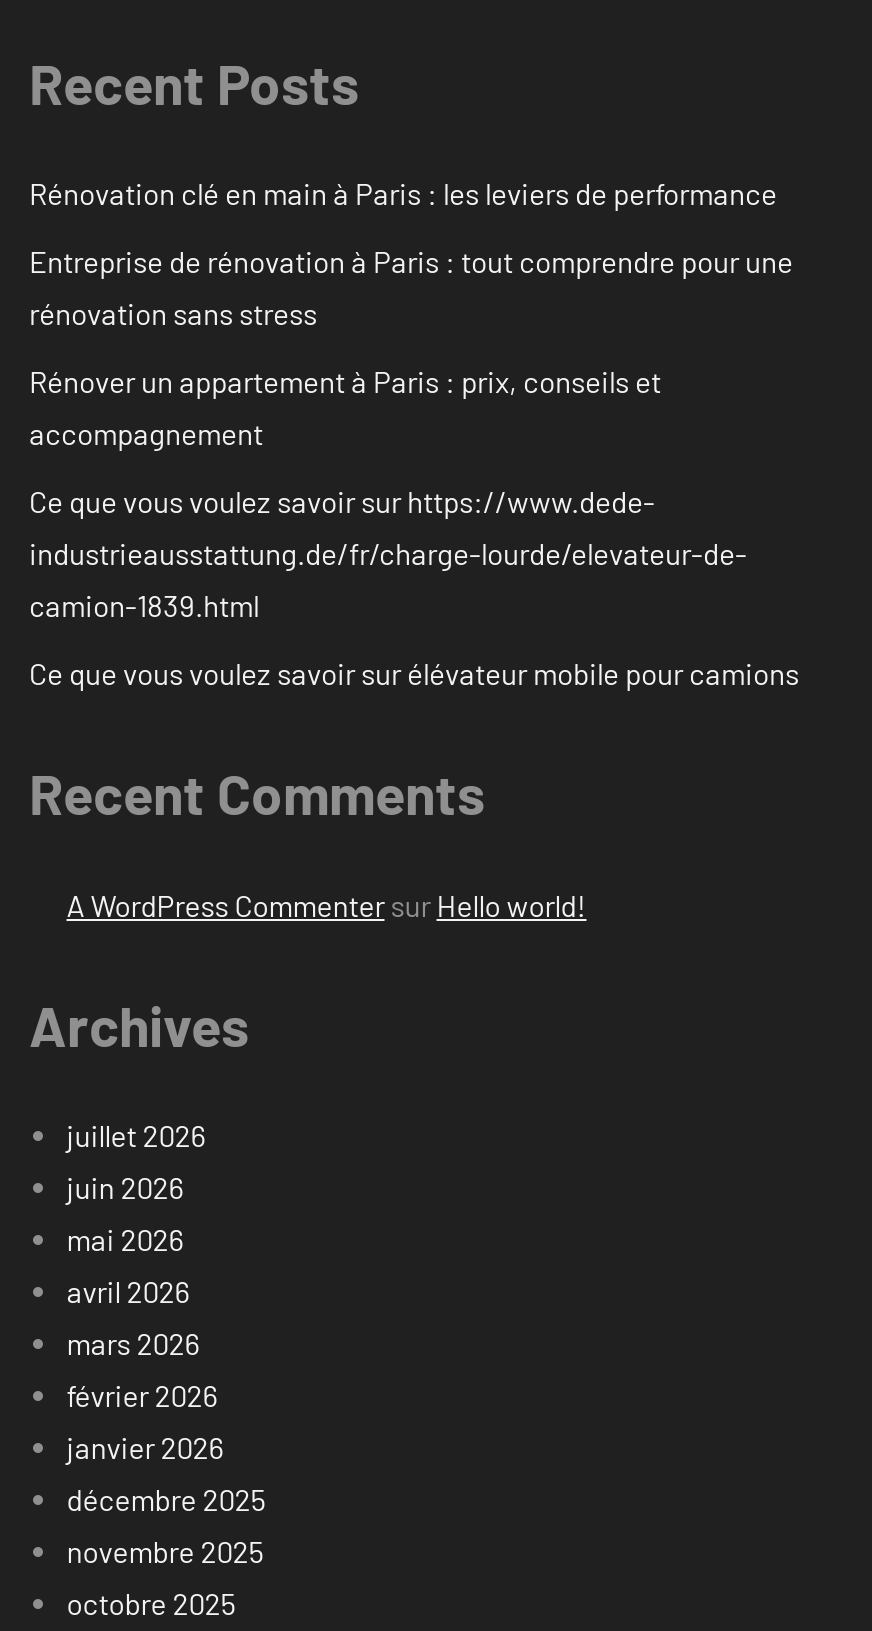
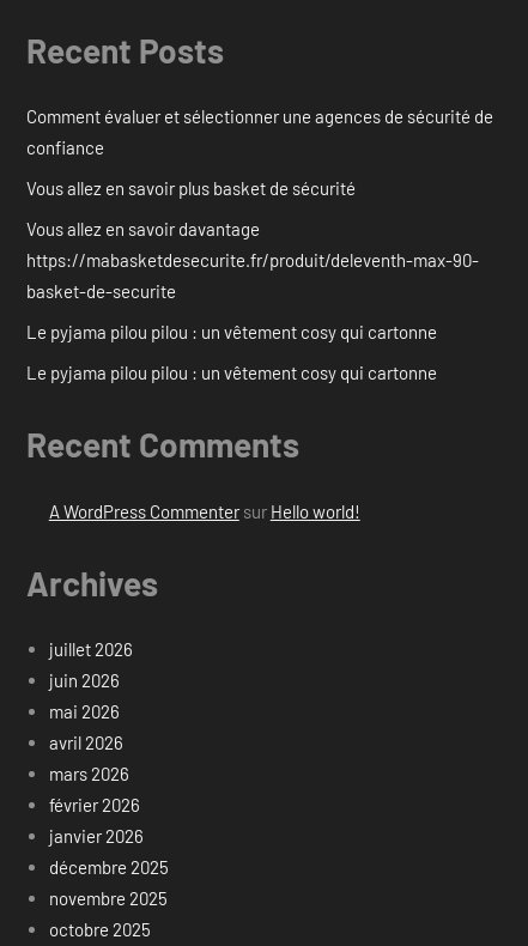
[29,176,777,212] Rénovation clé en main à Paris : les leviers de performance -> [26,106,493,158] Comment évaluer et sélectionner une agences de sécurité de | confiance
[29,244,793,332] Entreprise de rénovation à Paris : tout comprendre pour une | rénovation sans stress -> [26,178,356,199] Vous allez en savoir plus basket de sécurité
[29,364,661,452] Rénover un appartement à Paris : prix, conseils et | accompagnement -> [26,218,479,302] Vous allez en savoir davantage | https://mabasketdesecurite.fr/produit/deleventh-max-90- | basket-de-securite
[29,484,747,624] Ce que vous voulez savoir sur https://www.dede- | industrieausstattung.de/fr/charge-lourde/elevateur-de- | camion-1839.html -> [26,321,437,343] Le pyjama pilou pilou : un vêtement cosy qui cartonne
[29,656,799,692] Ce que vous voulez savoir sur élévateur mobile pour camions -> [26,362,437,384] Le pyjama pilou pilou : un vêtement cosy qui cartonne

